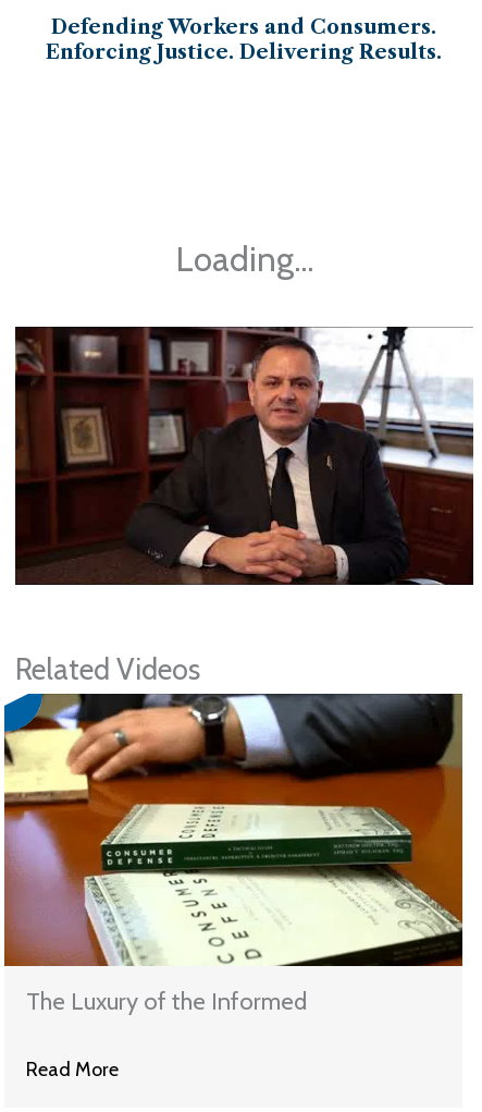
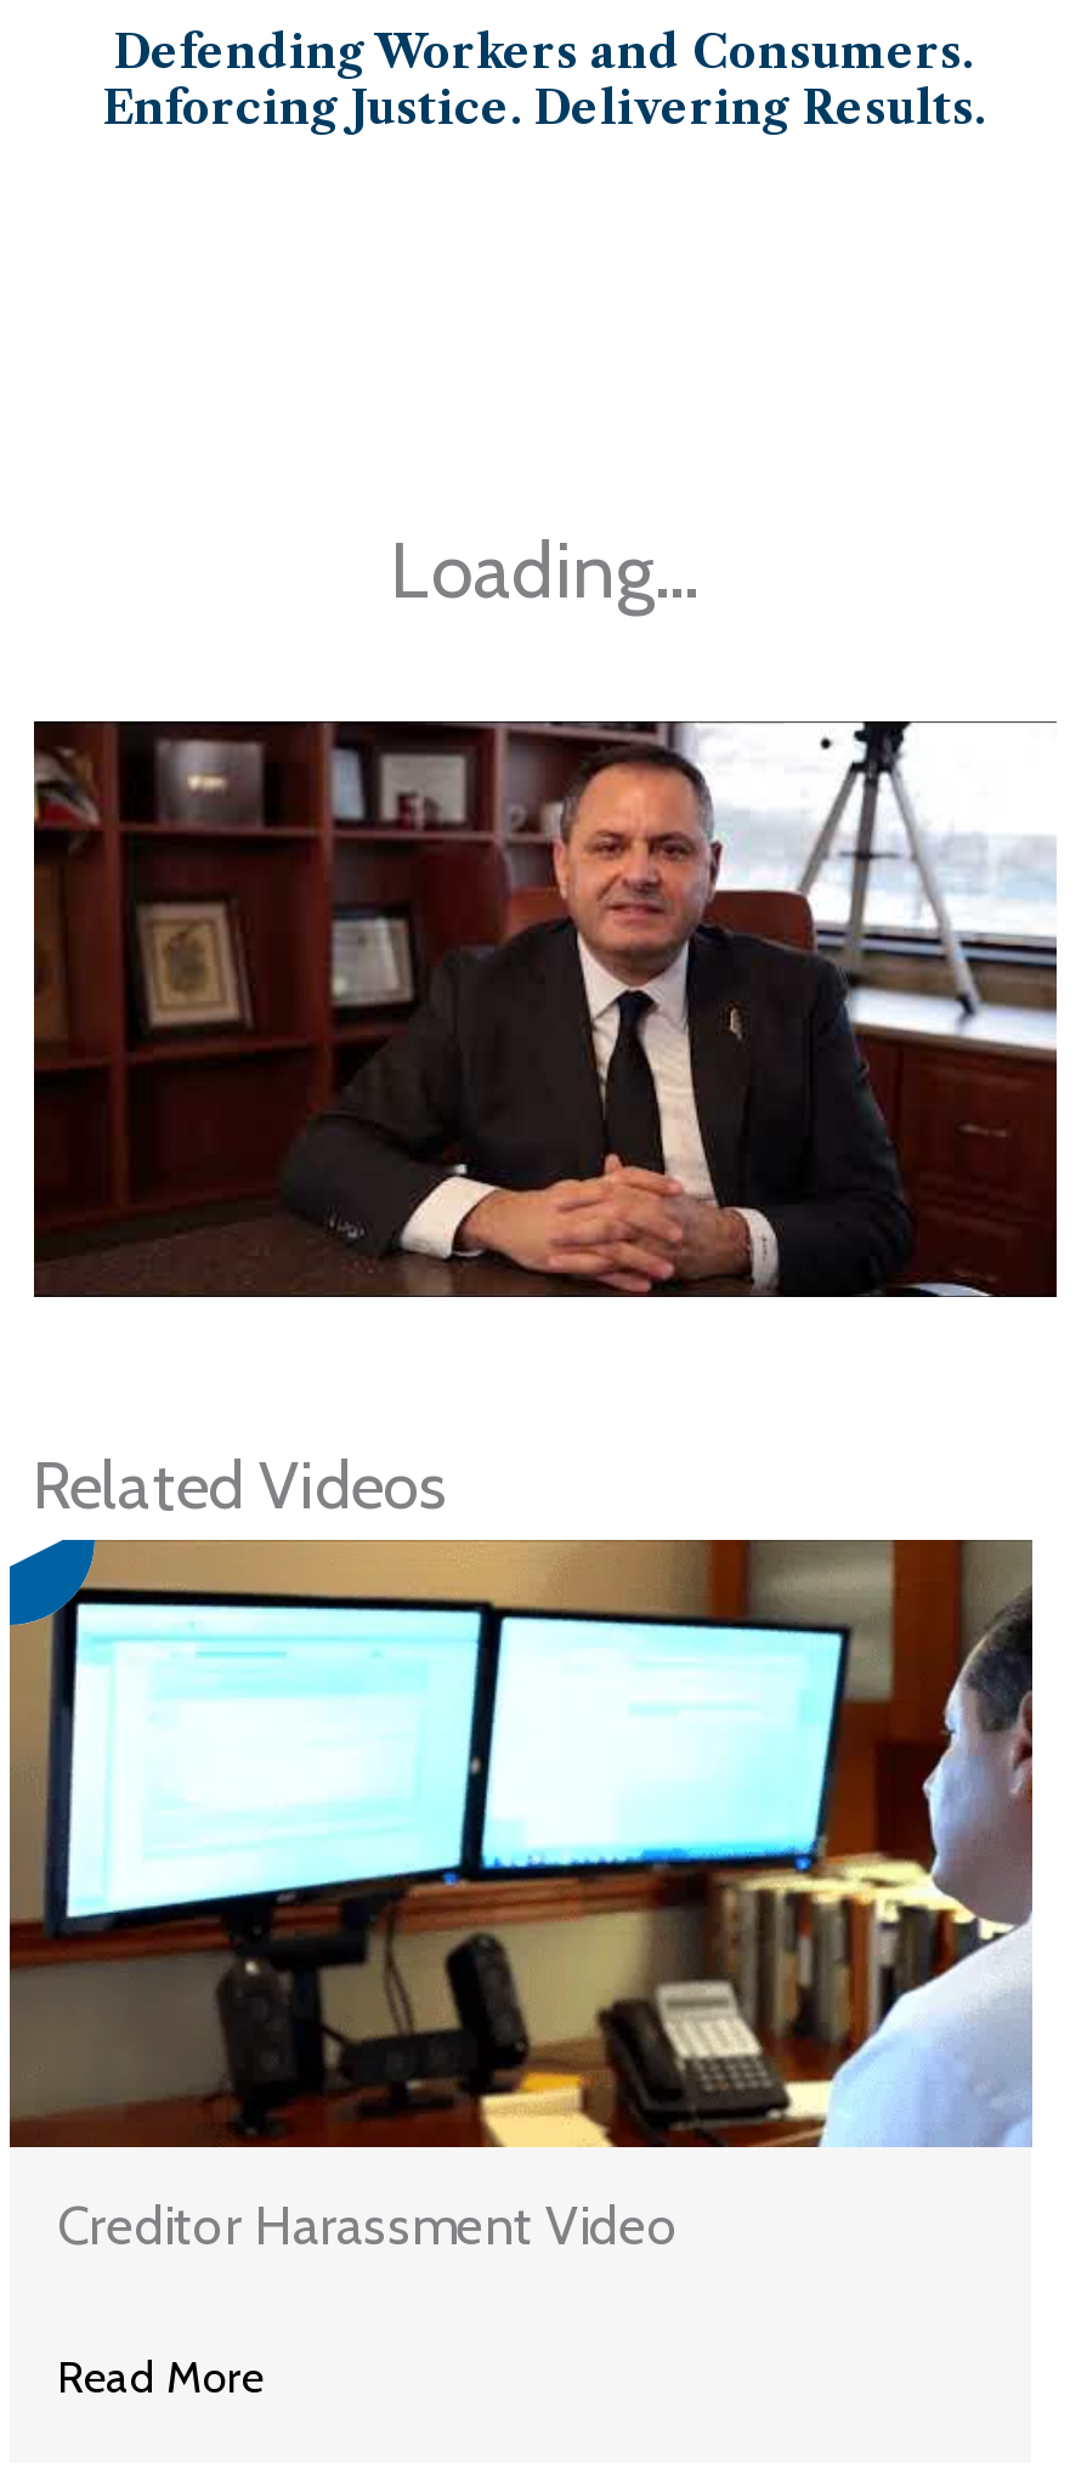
[3,693,464,1016] [image] | The Luxury of the Informed -> [7,1538,1035,2258] [image] | Creditor Harassment Video

